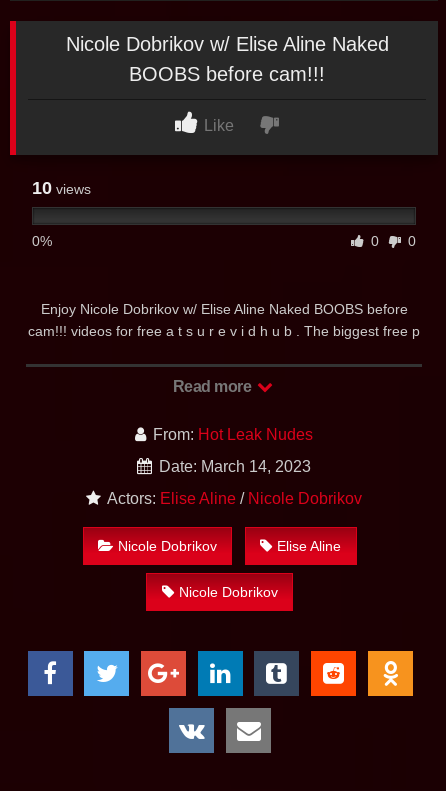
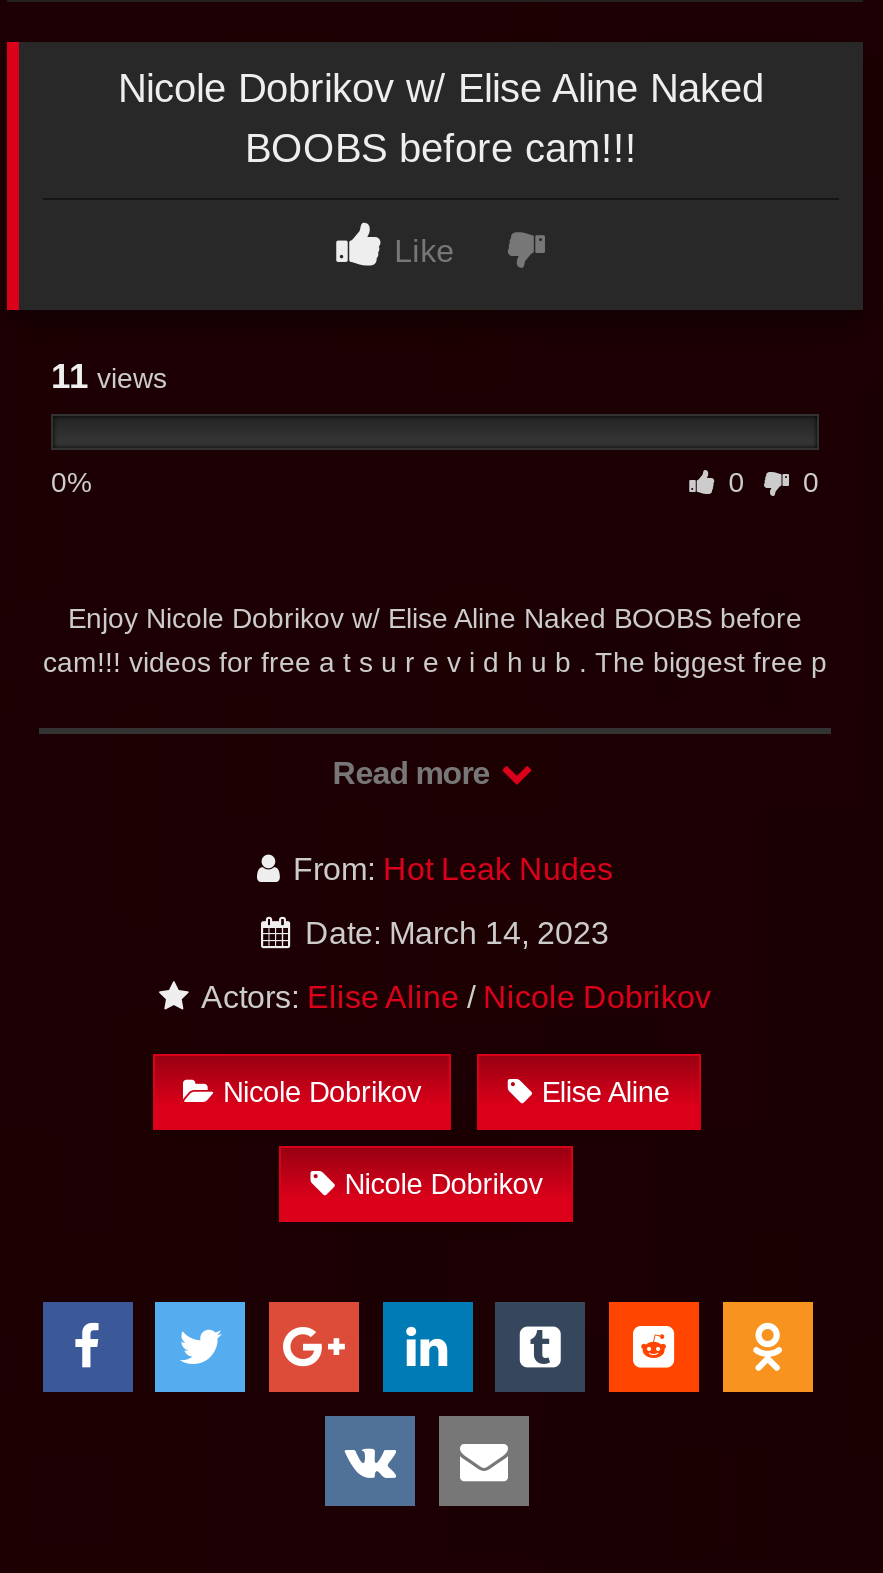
[32,178,91,198] 10 views -> [51,357,167,397] 11 views

